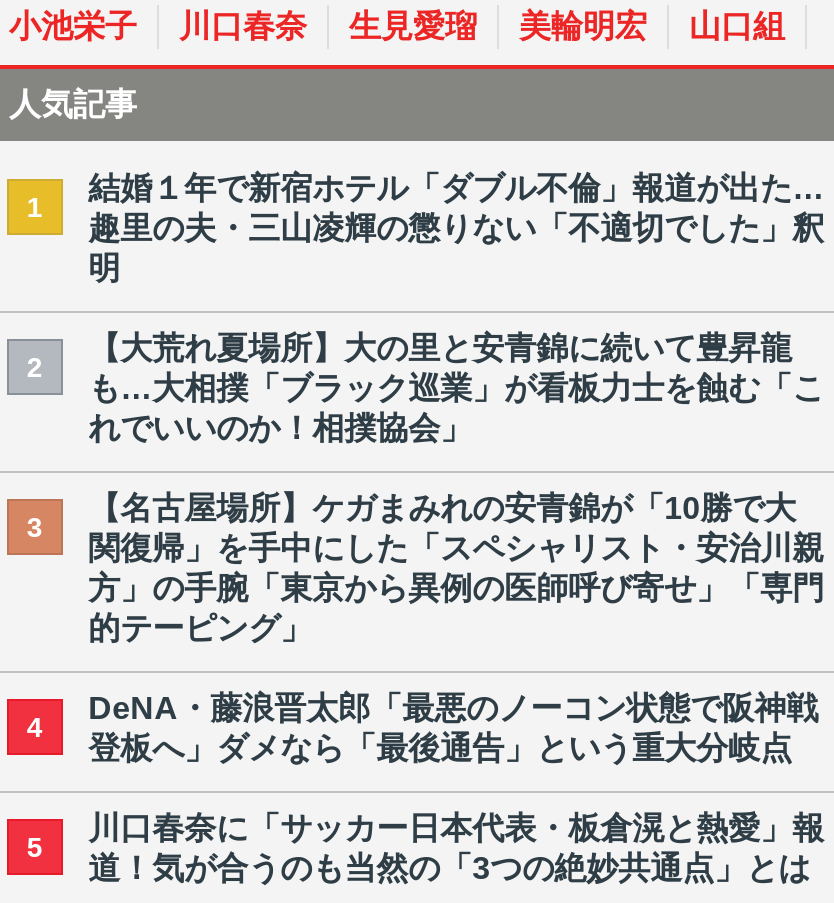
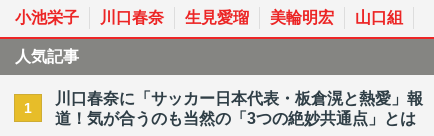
[27,171,824,382] 結婚１年で新宿ホテル「ダブル不倫」報道が出た… | 趣里の夫・三山凌輝の懲りない「不適切でした」釈 | 明 | 2 -> none
[27,331,824,542] 【大荒れ夏場所】大の里と安青錦に続いて豊昇龍 | も…大相撲「ブラック巡業」が看板力士を蝕む「こ | れでいいのか！相撲協会」 | 3 -> none
[27,491,824,742] 【名古屋場所】ケガまみれの安青錦が「10勝で大 | 関復帰」を手中にした「スペシャリスト・安治川親 | 方」の手腕「東京から異例の医師呼び寄せ」「専門 | 的テーピング」 | 4 -> none
[27,691,818,862] DeNA・藤浪晋太郎「最悪のノーコン状態で阪神戦 | 登板へ」ダメなら「最後通告」という重大分岐点 | 5 -> none

